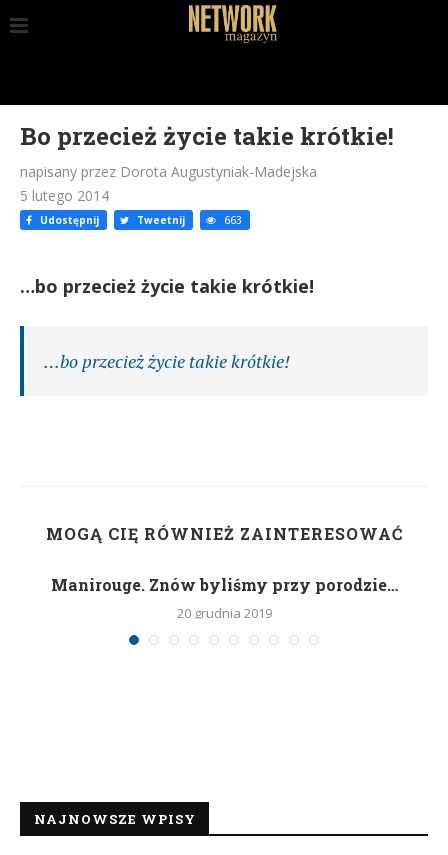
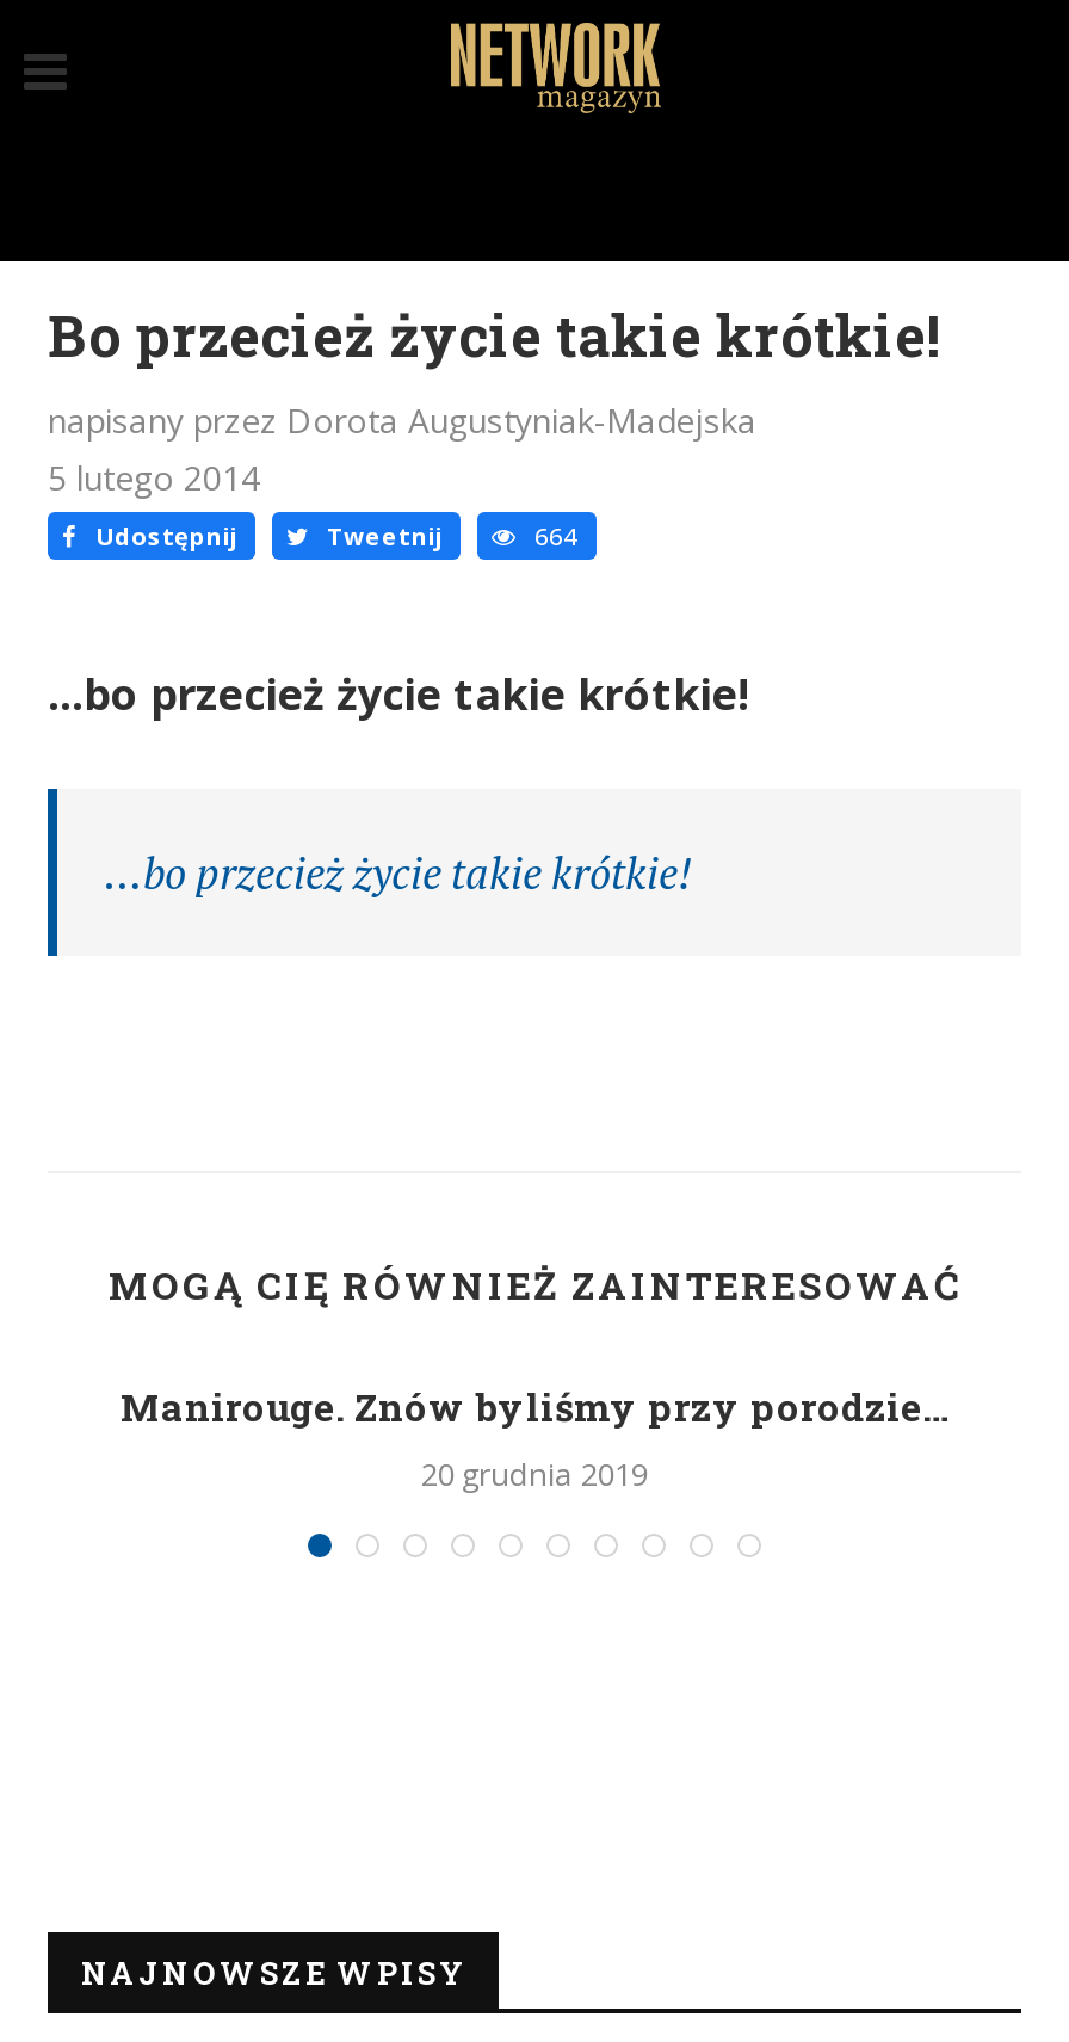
[221,213,242,227] 663 -> [527,519,577,553] 664

